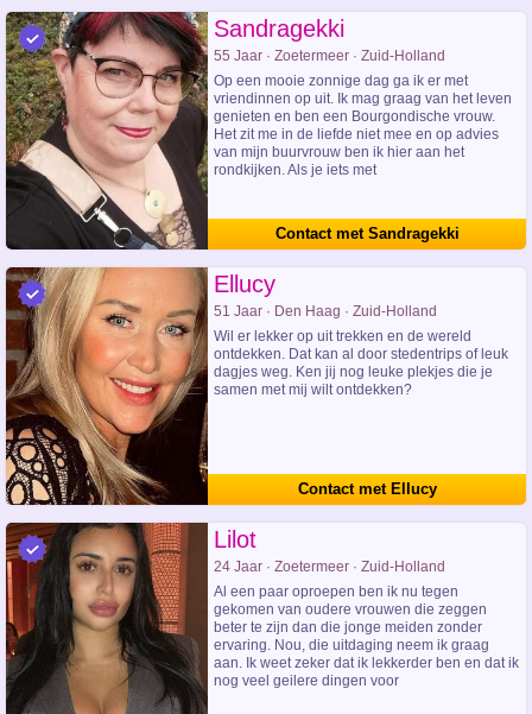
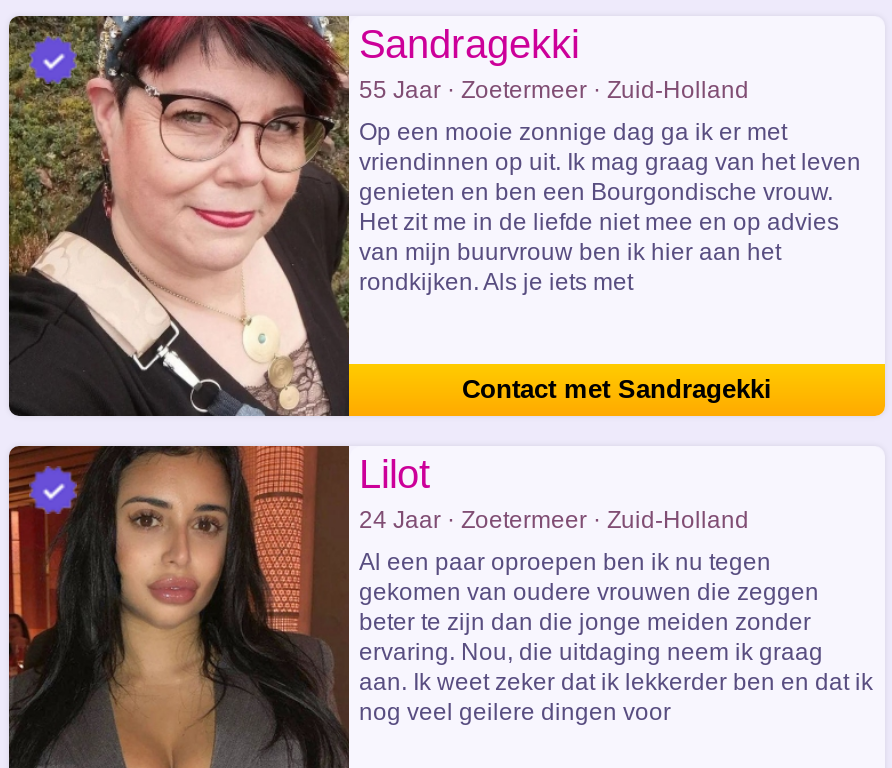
[5,266,508,506] [image] | Ellucy | 51 Jaar · Den Haag · Zuid-Holland | Wil er lekker op uit trekken en de wereld | ontdekken. Dat kan al door stedentrips of leuk | dagjes weg. Ken jij nog leuke plekjes die je | samen met mij wilt ontdekken? -> none
[297,480,436,498] Contact met Ellucy -> none

